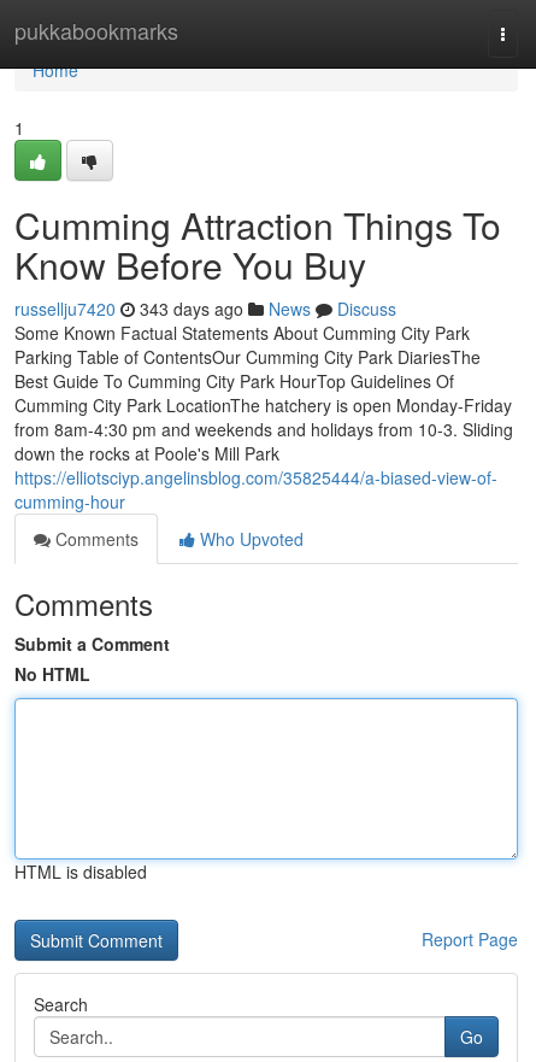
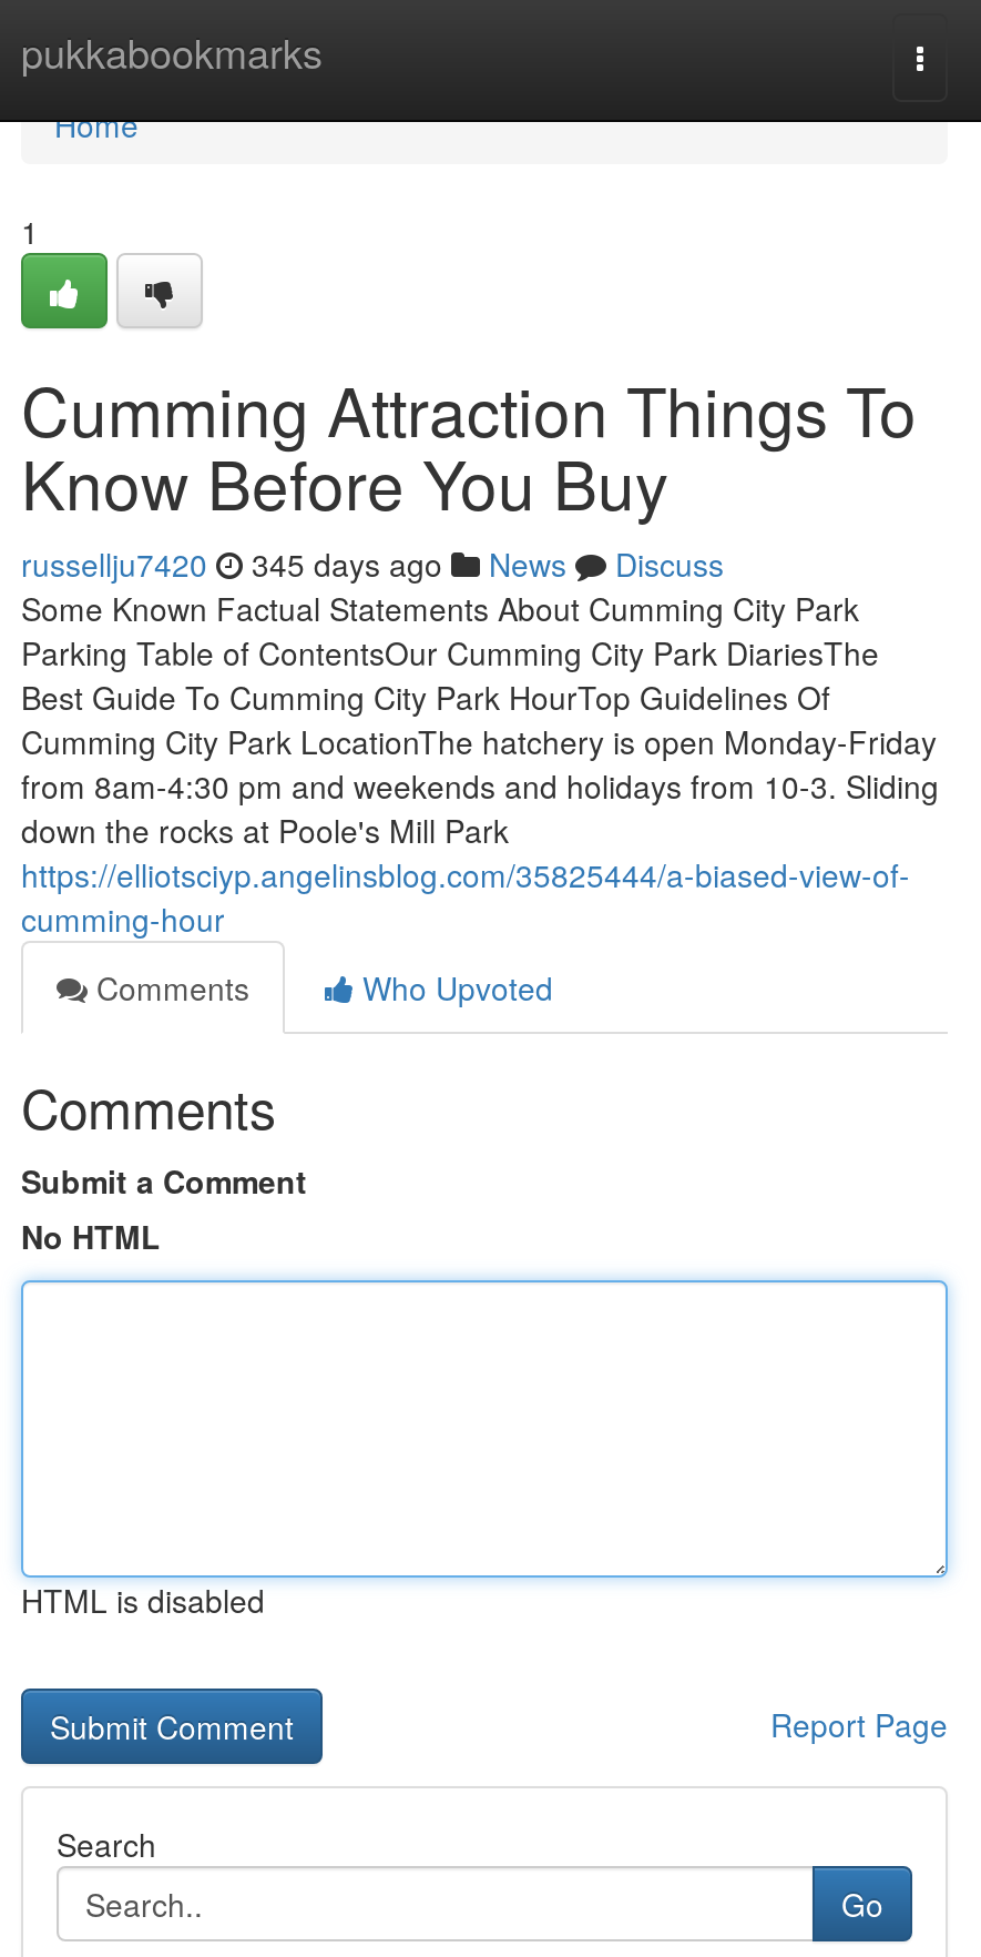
[14,297,396,321] russellju7420 343 days ago News Discuss -> [21,541,724,586] russellju7420 345 days ago News Discuss

